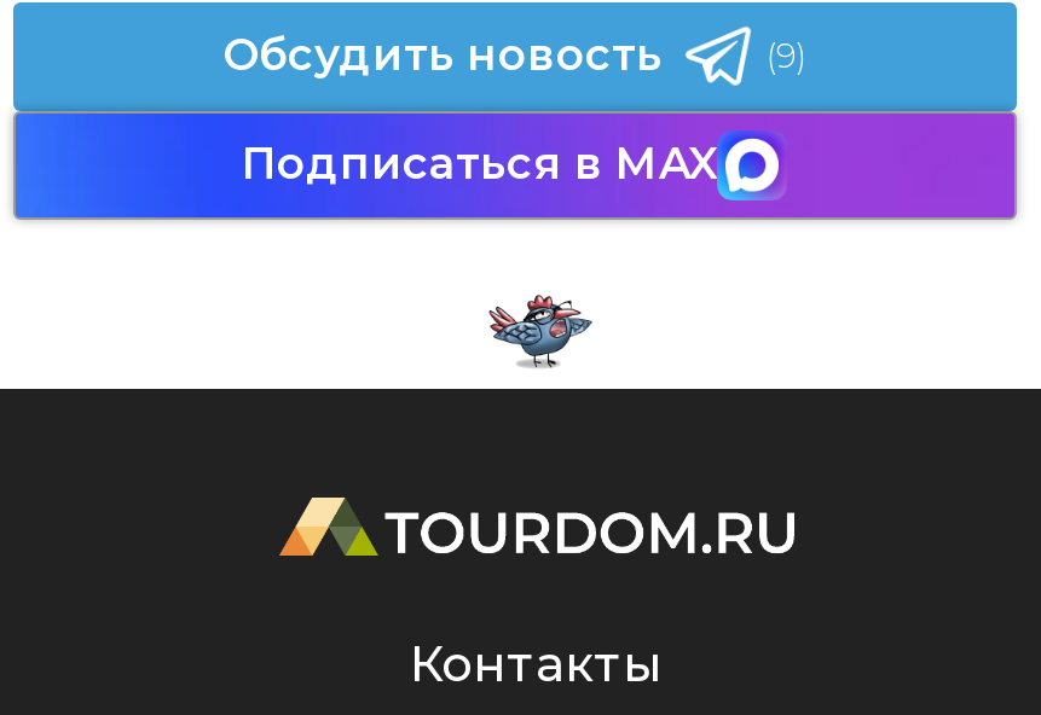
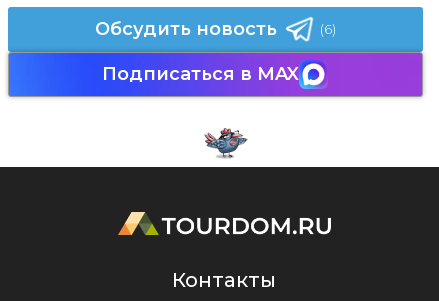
[767,34,805,78] (9) -> [319,20,335,38] (6)

